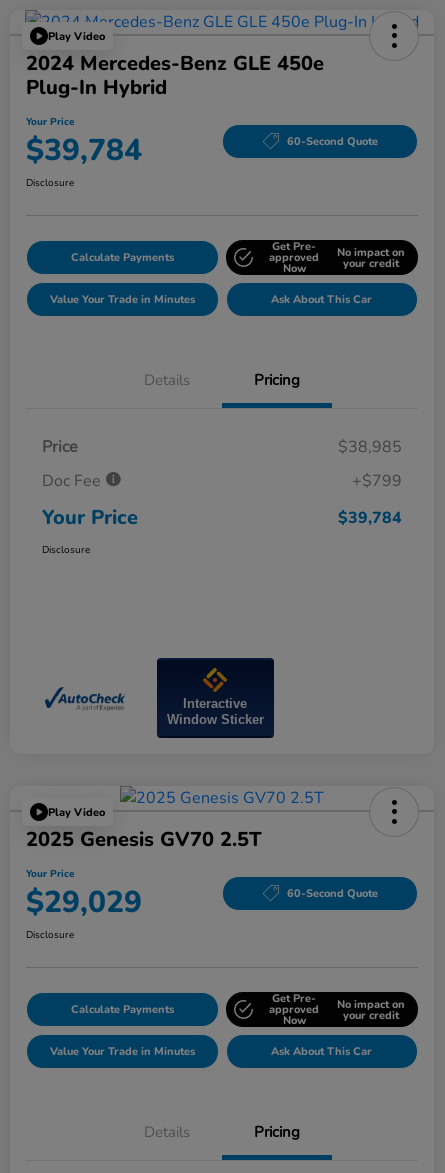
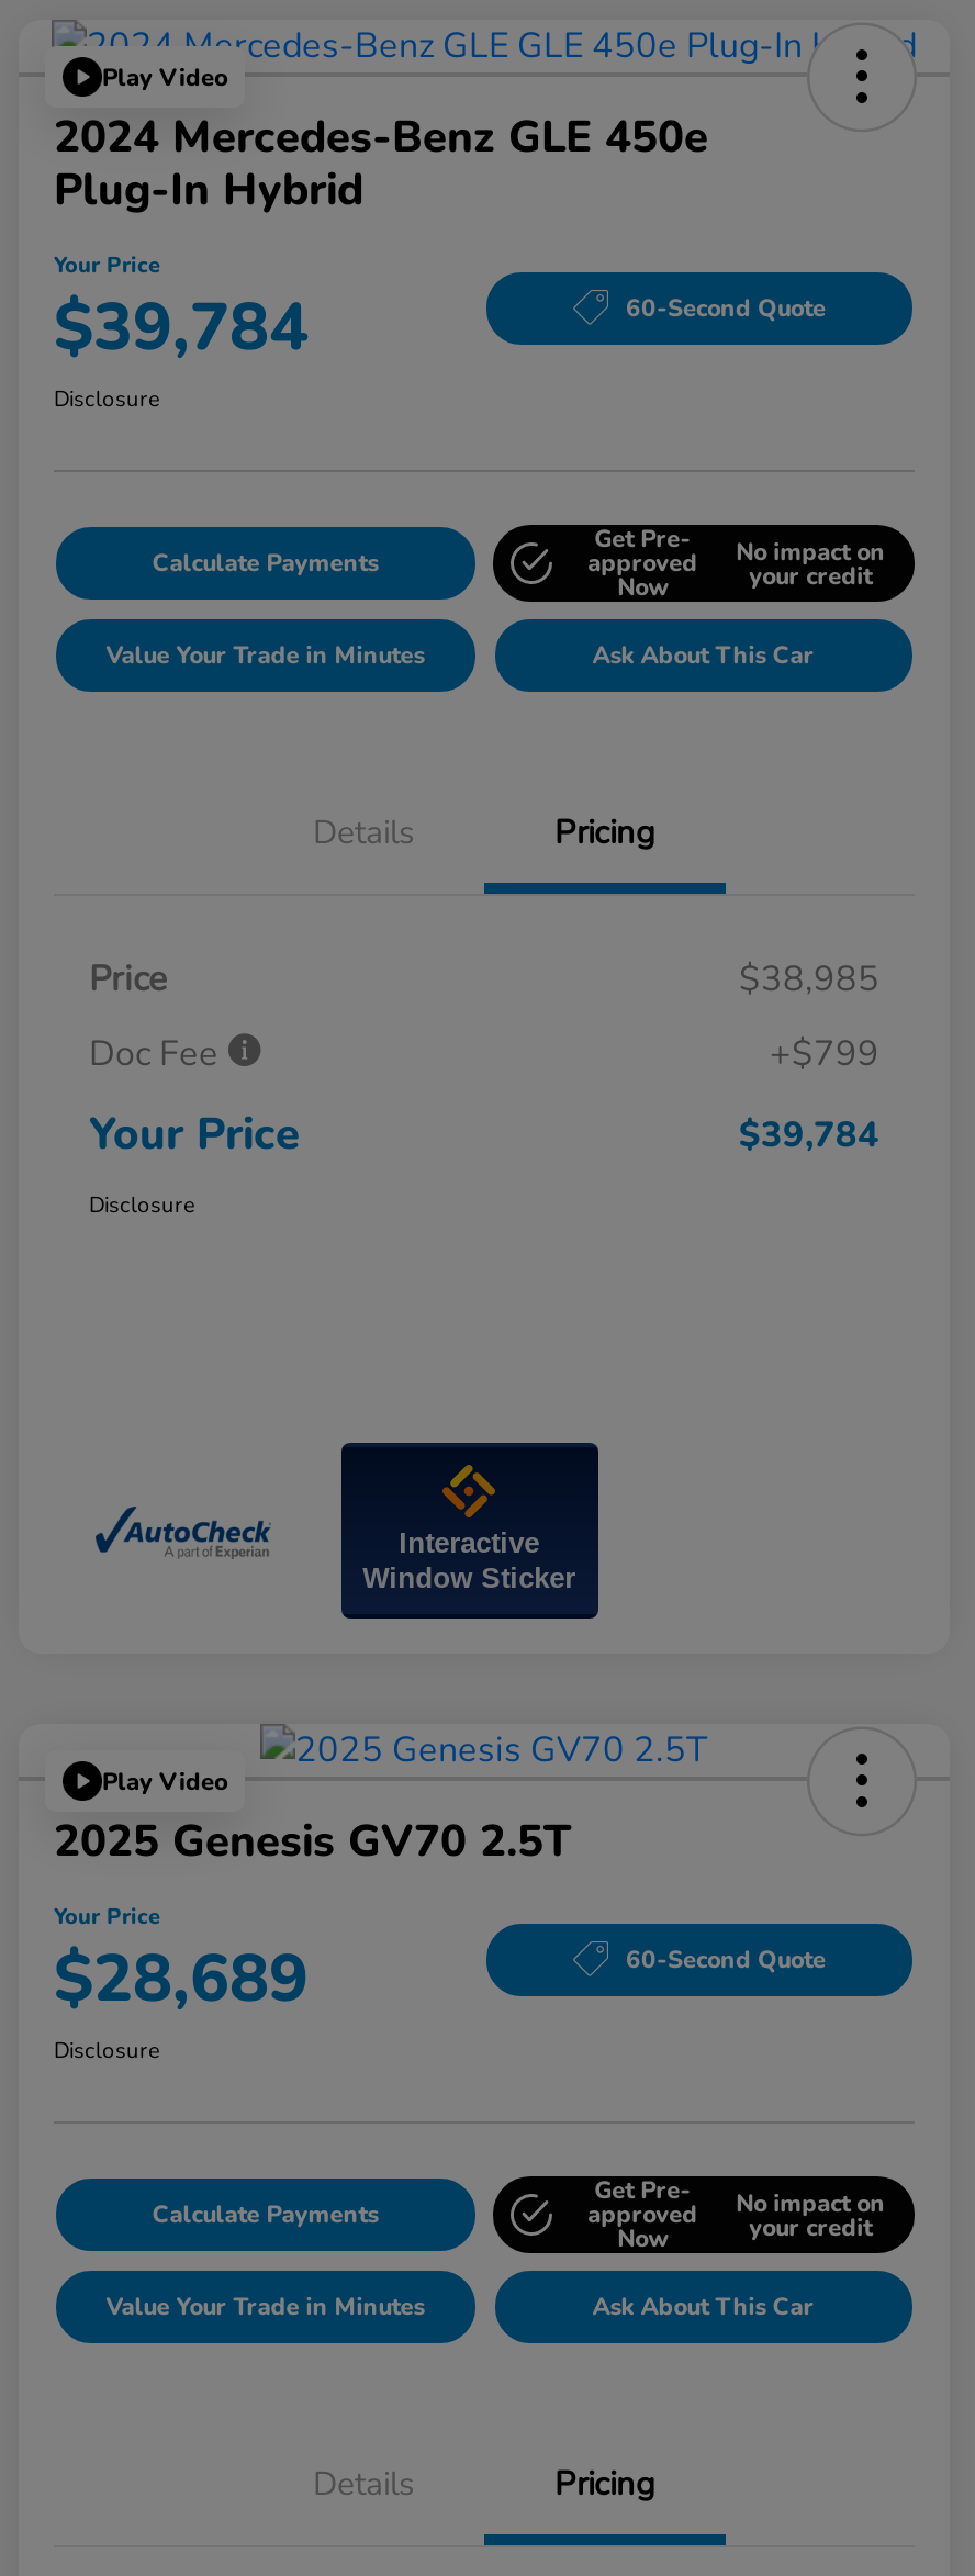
[26,882,142,923] $29,029 -> [54,1935,309,2025] $28,689

